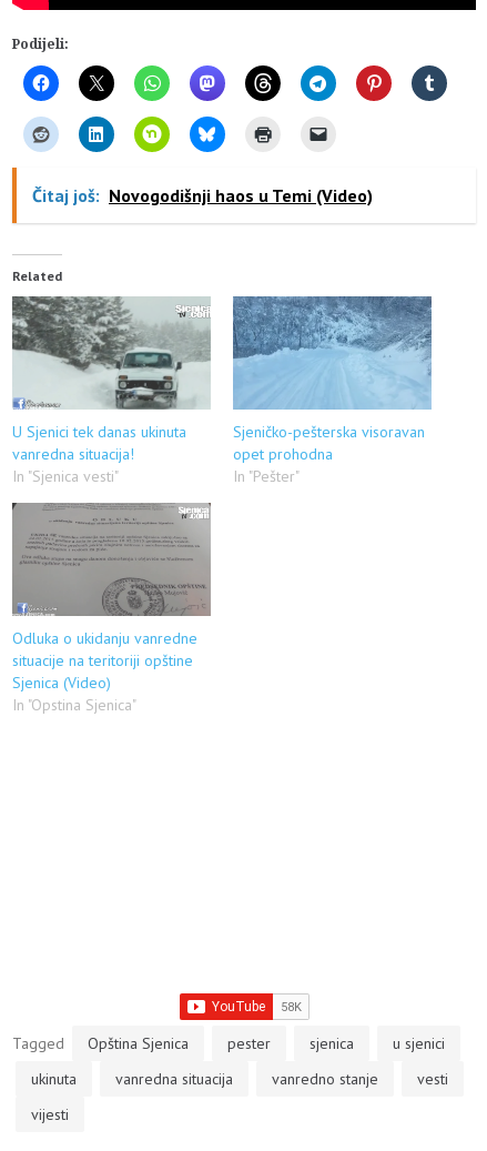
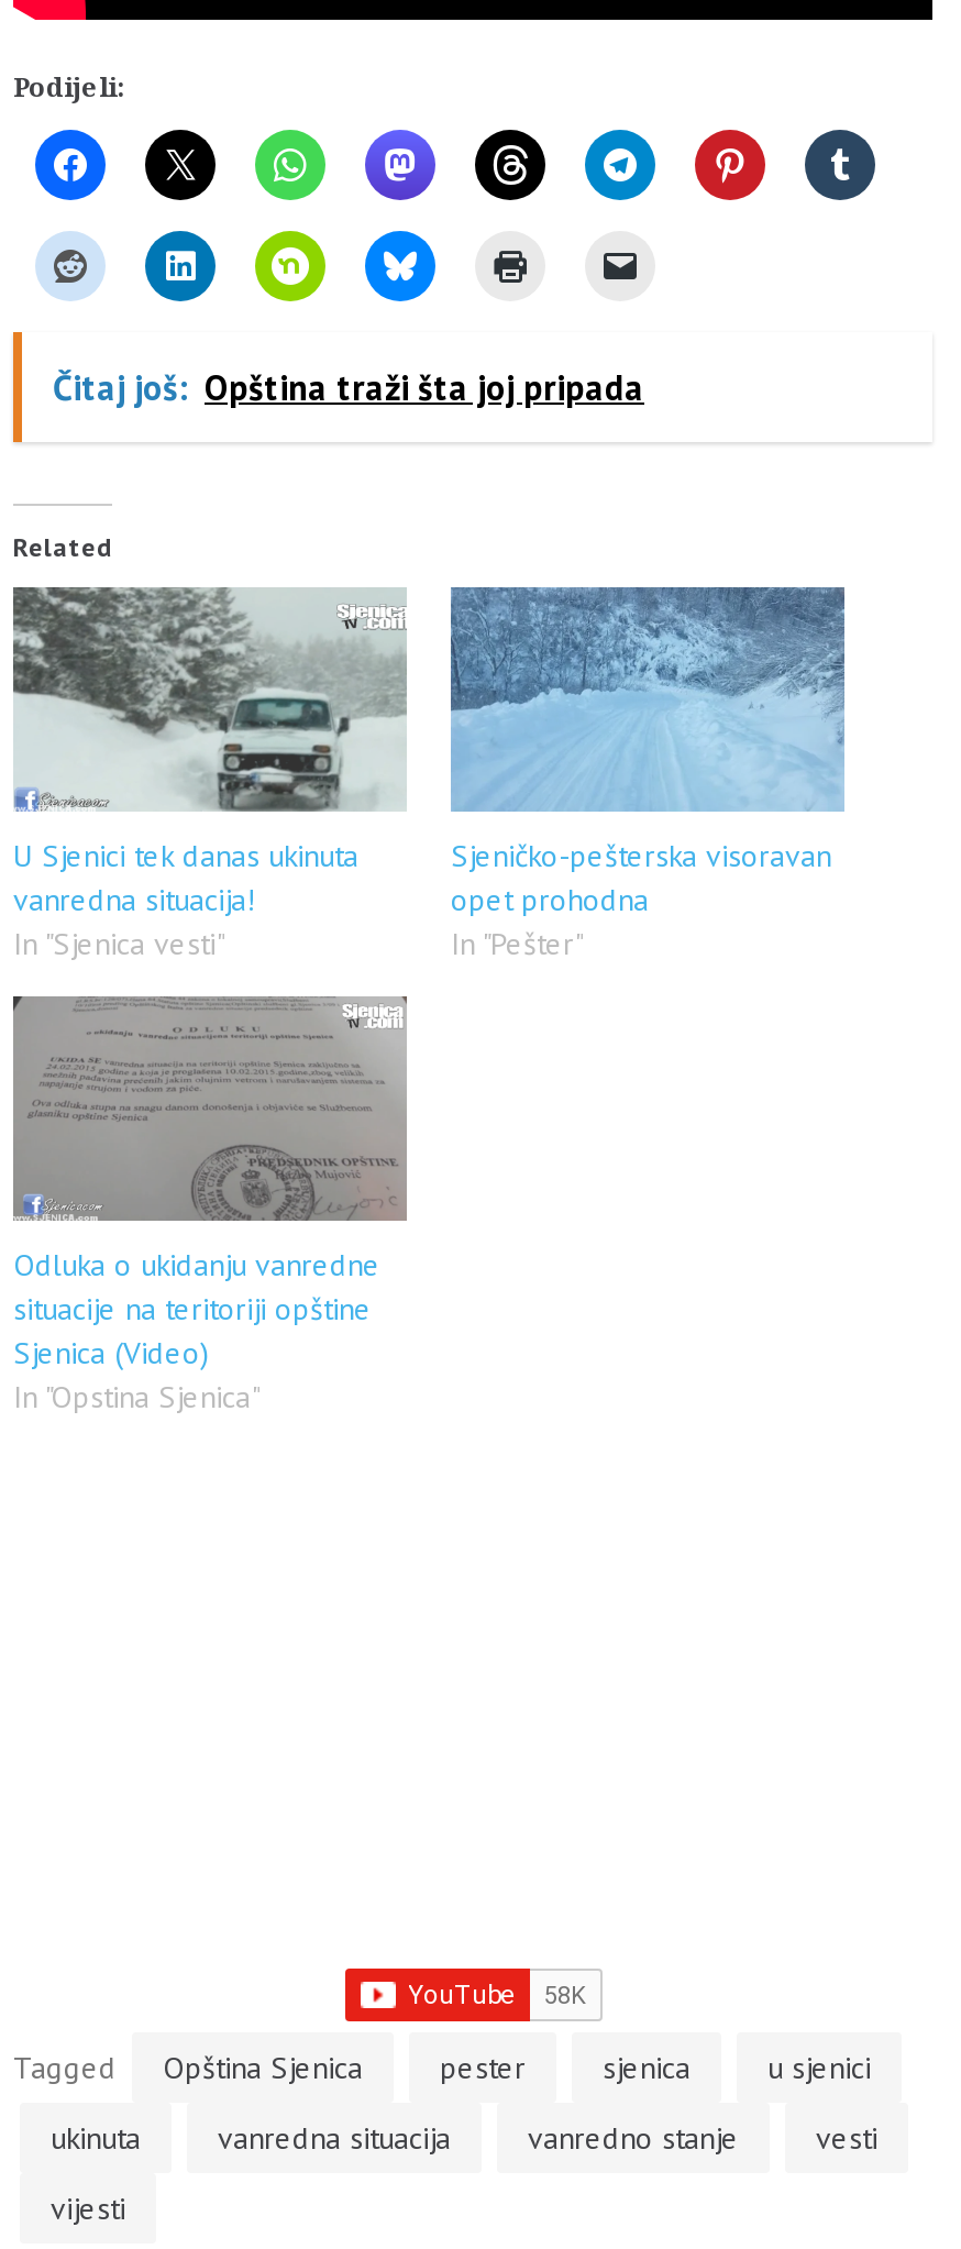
[32,184,373,206] Čitaj još: Novogodišnji haos u Temi (Video) -> [53,364,644,408] Čitaj još: Opština traži šta joj pripada

